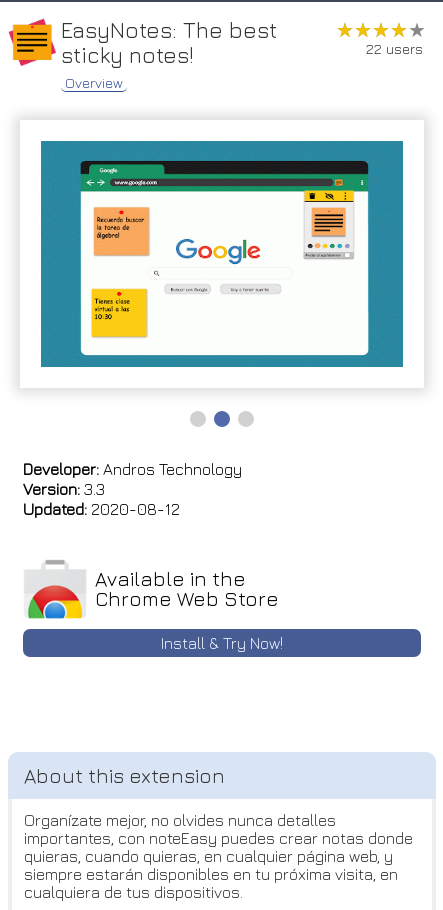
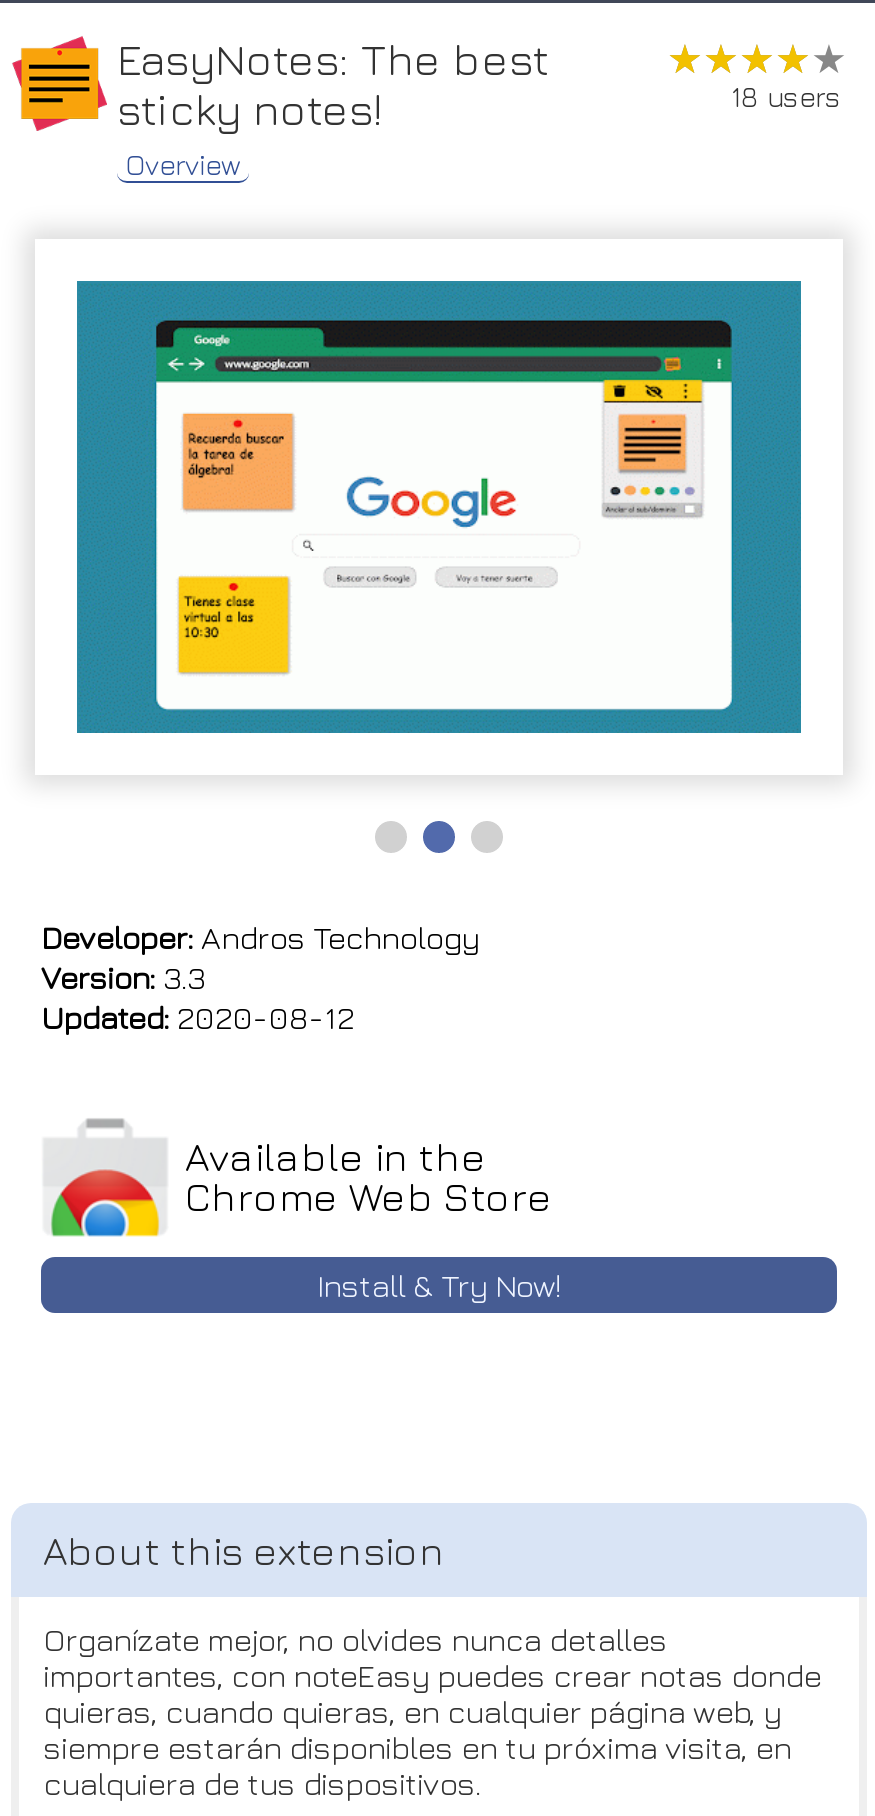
[366,40,423,57] 22 users -> [731,79,841,113] 18 users

